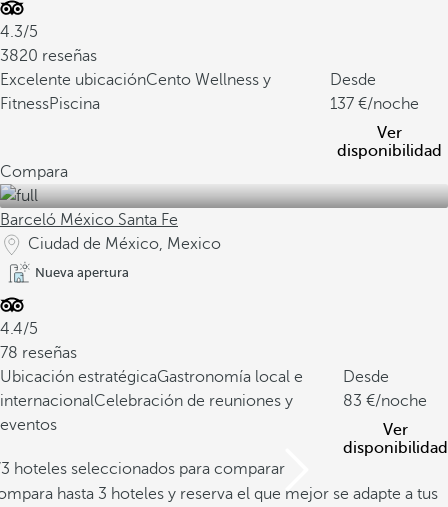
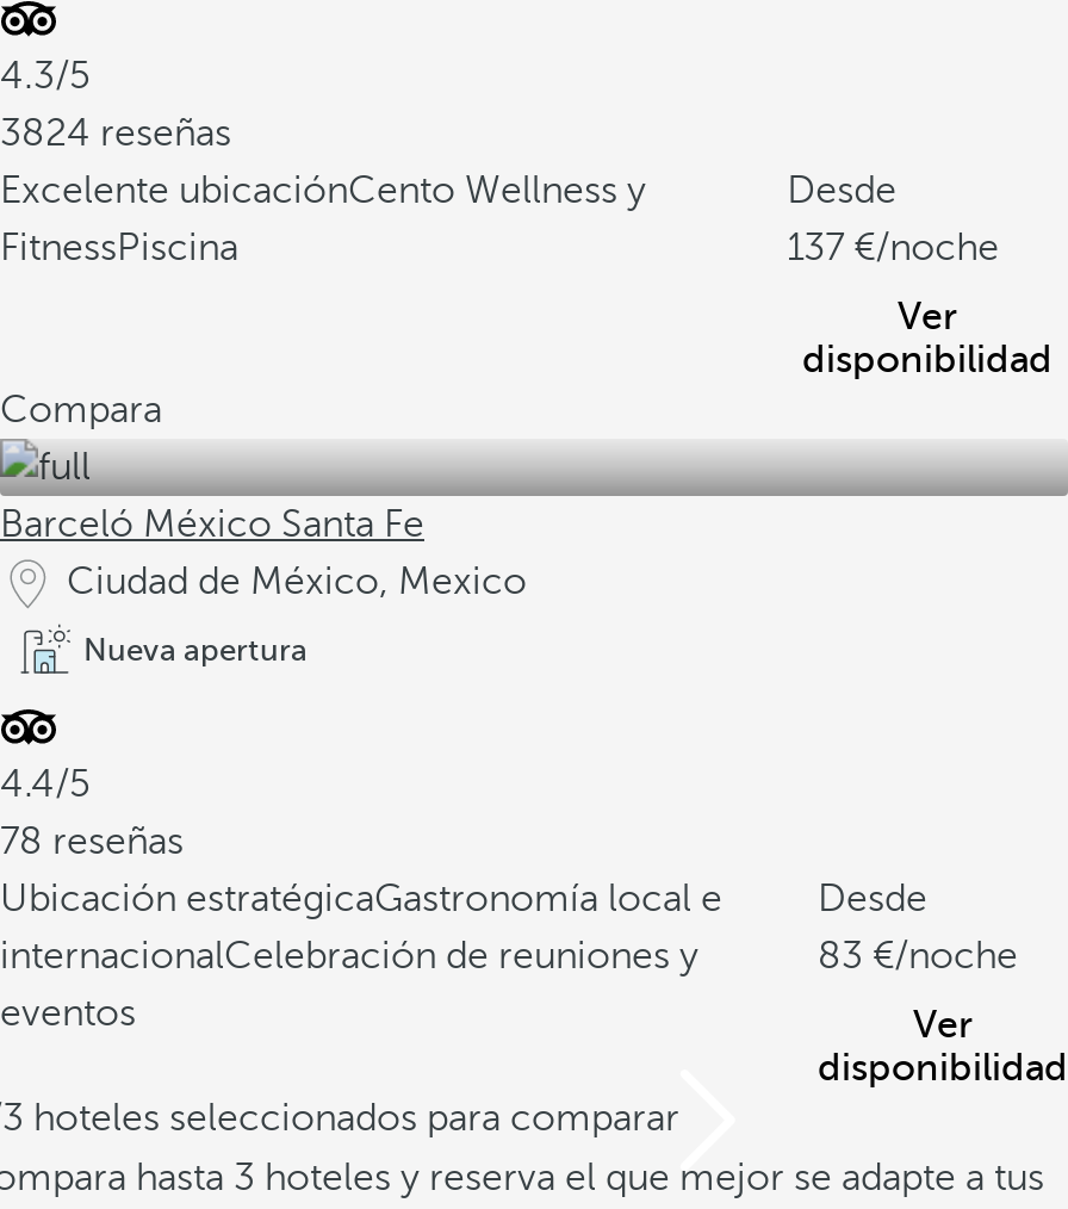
[0,47,97,65] 3820 reseñas -> [0,112,231,155] 3824 reseñas

